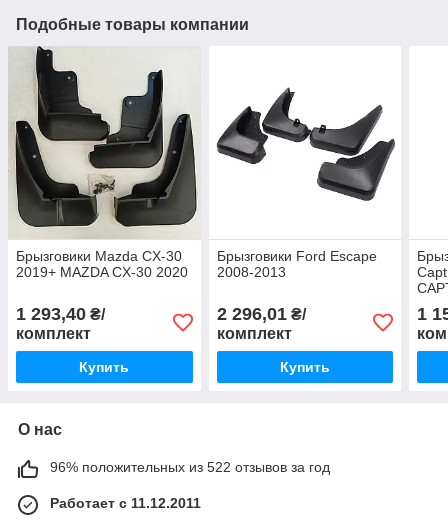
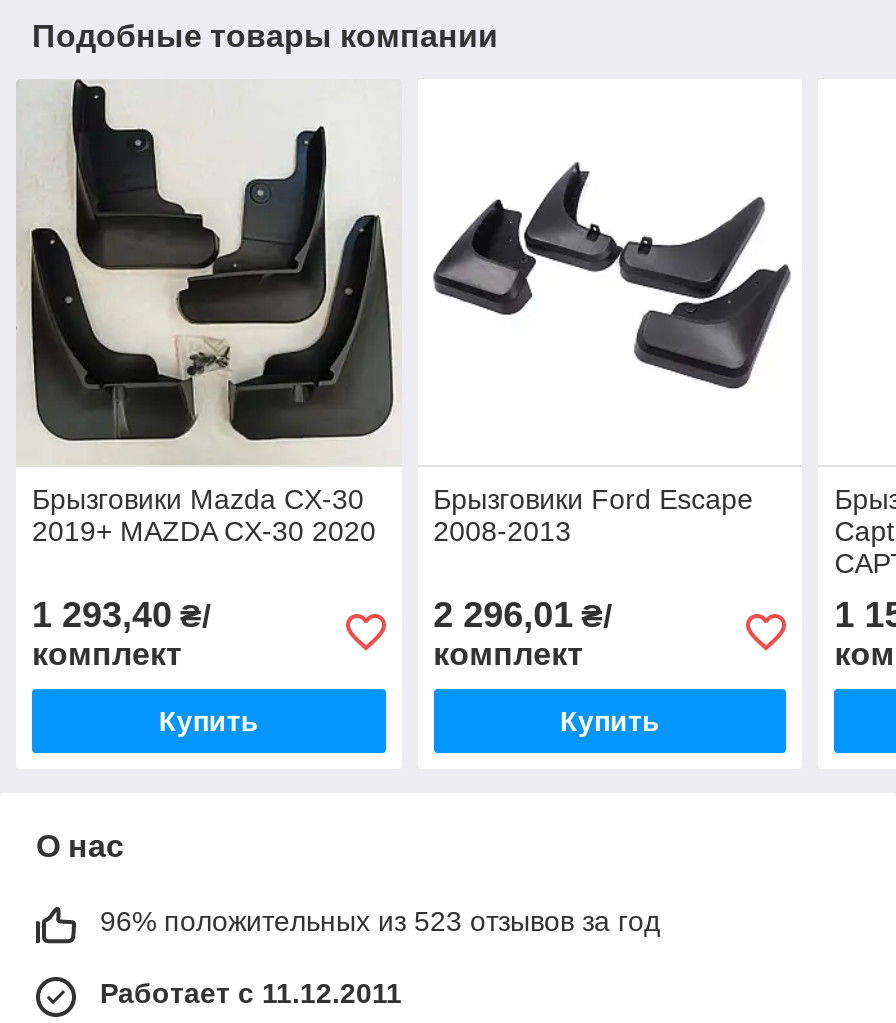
[50,459,330,475] 96% положительных из 522 отзывов за год -> [100,905,660,937] 96% положительных из 523 отзывов за год

